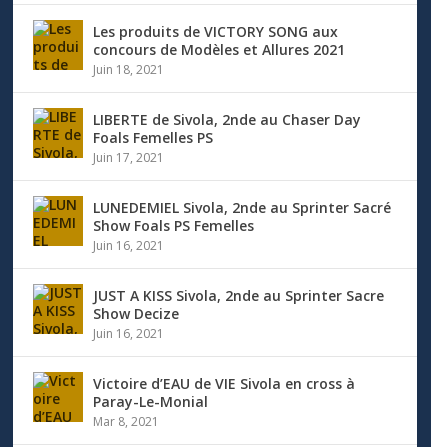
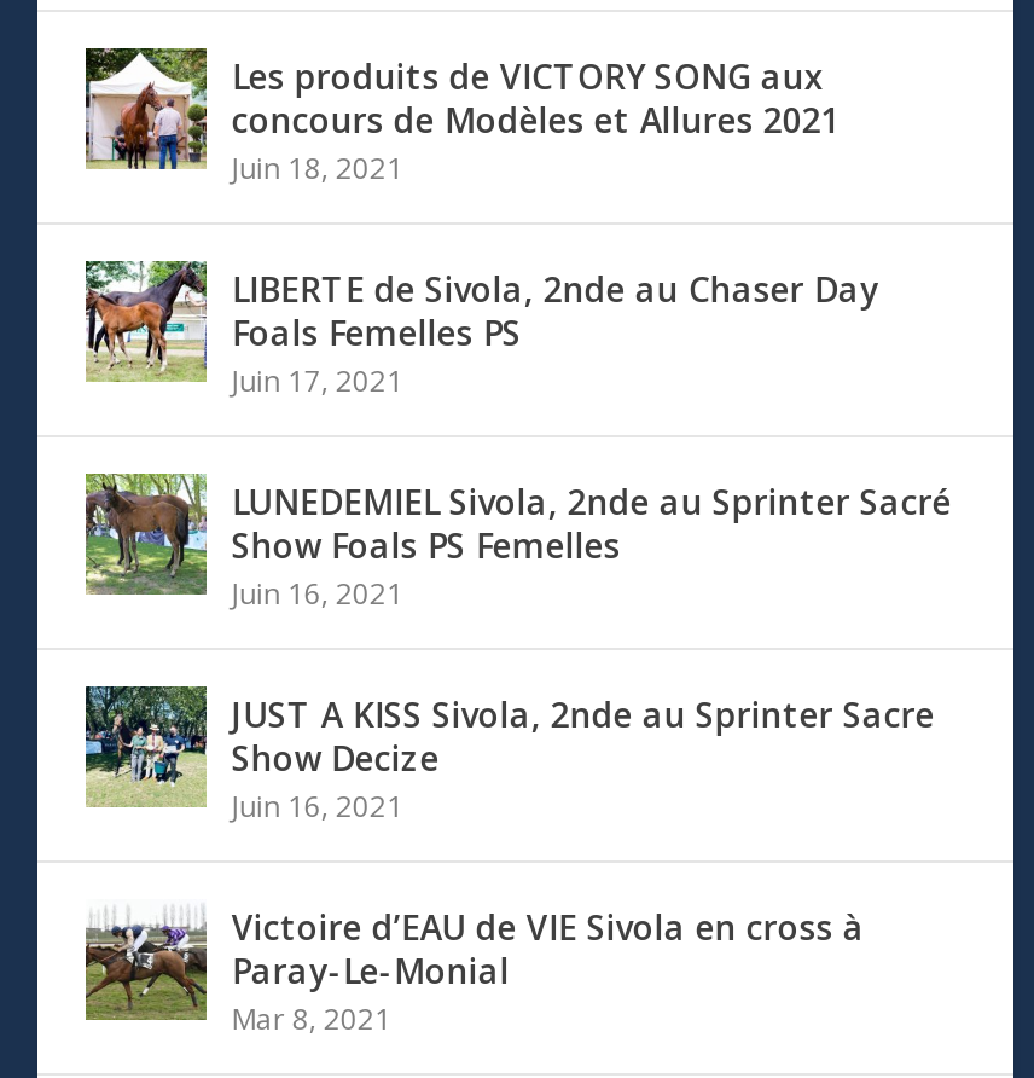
[32,19,84,71] [image] -> [83,45,209,170] [image]
[32,107,84,158] [image] -> [83,257,209,383] [image]
[32,195,84,247] [image] -> [83,473,209,596] [image]
[32,283,84,334] [image] -> [83,683,209,808] [image]
[32,371,84,423] [image] -> [83,898,209,1021] [image]

